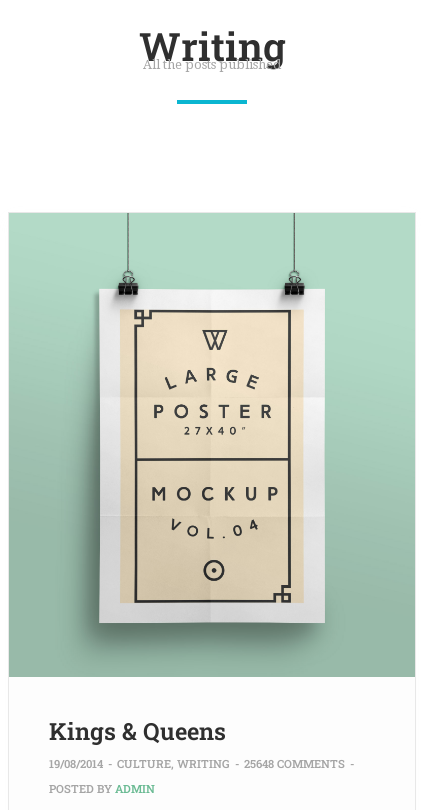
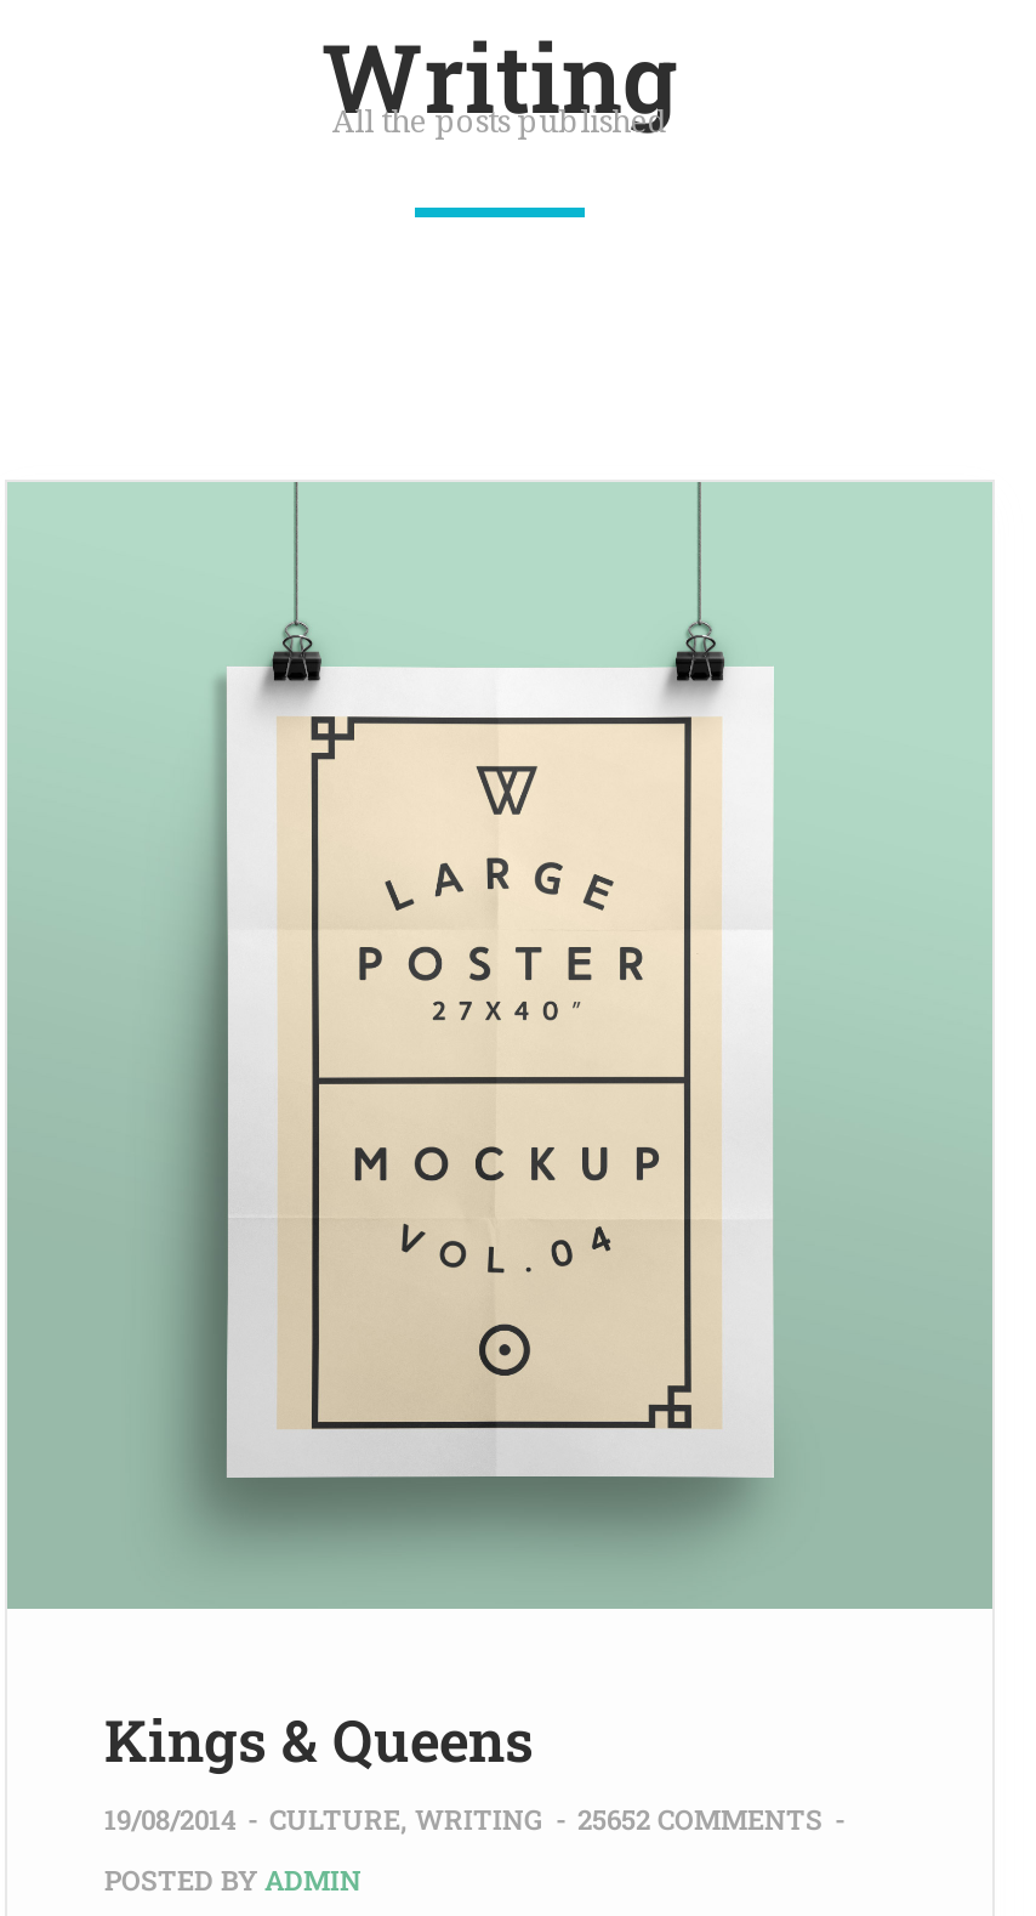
[49,756,354,771] 19/08/2014 - CULTURE, WRITING - 25648 COMMENTS - -> [104,1801,844,1837] 19/08/2014 - CULTURE, WRITING - 25652 COMMENTS -

